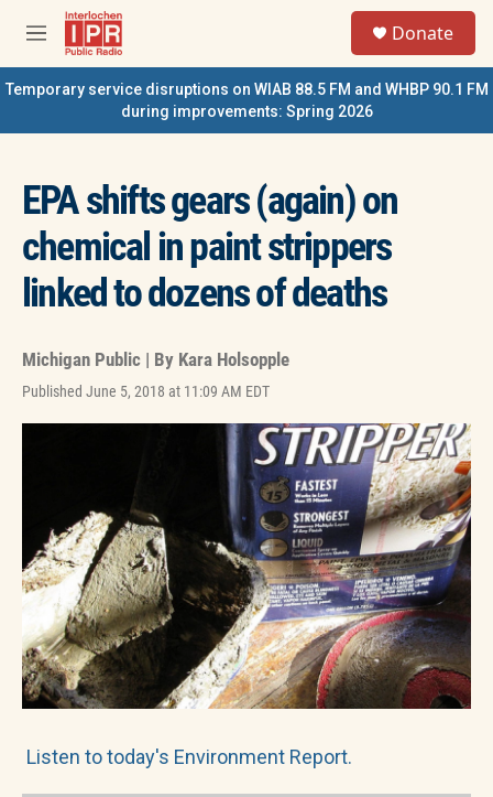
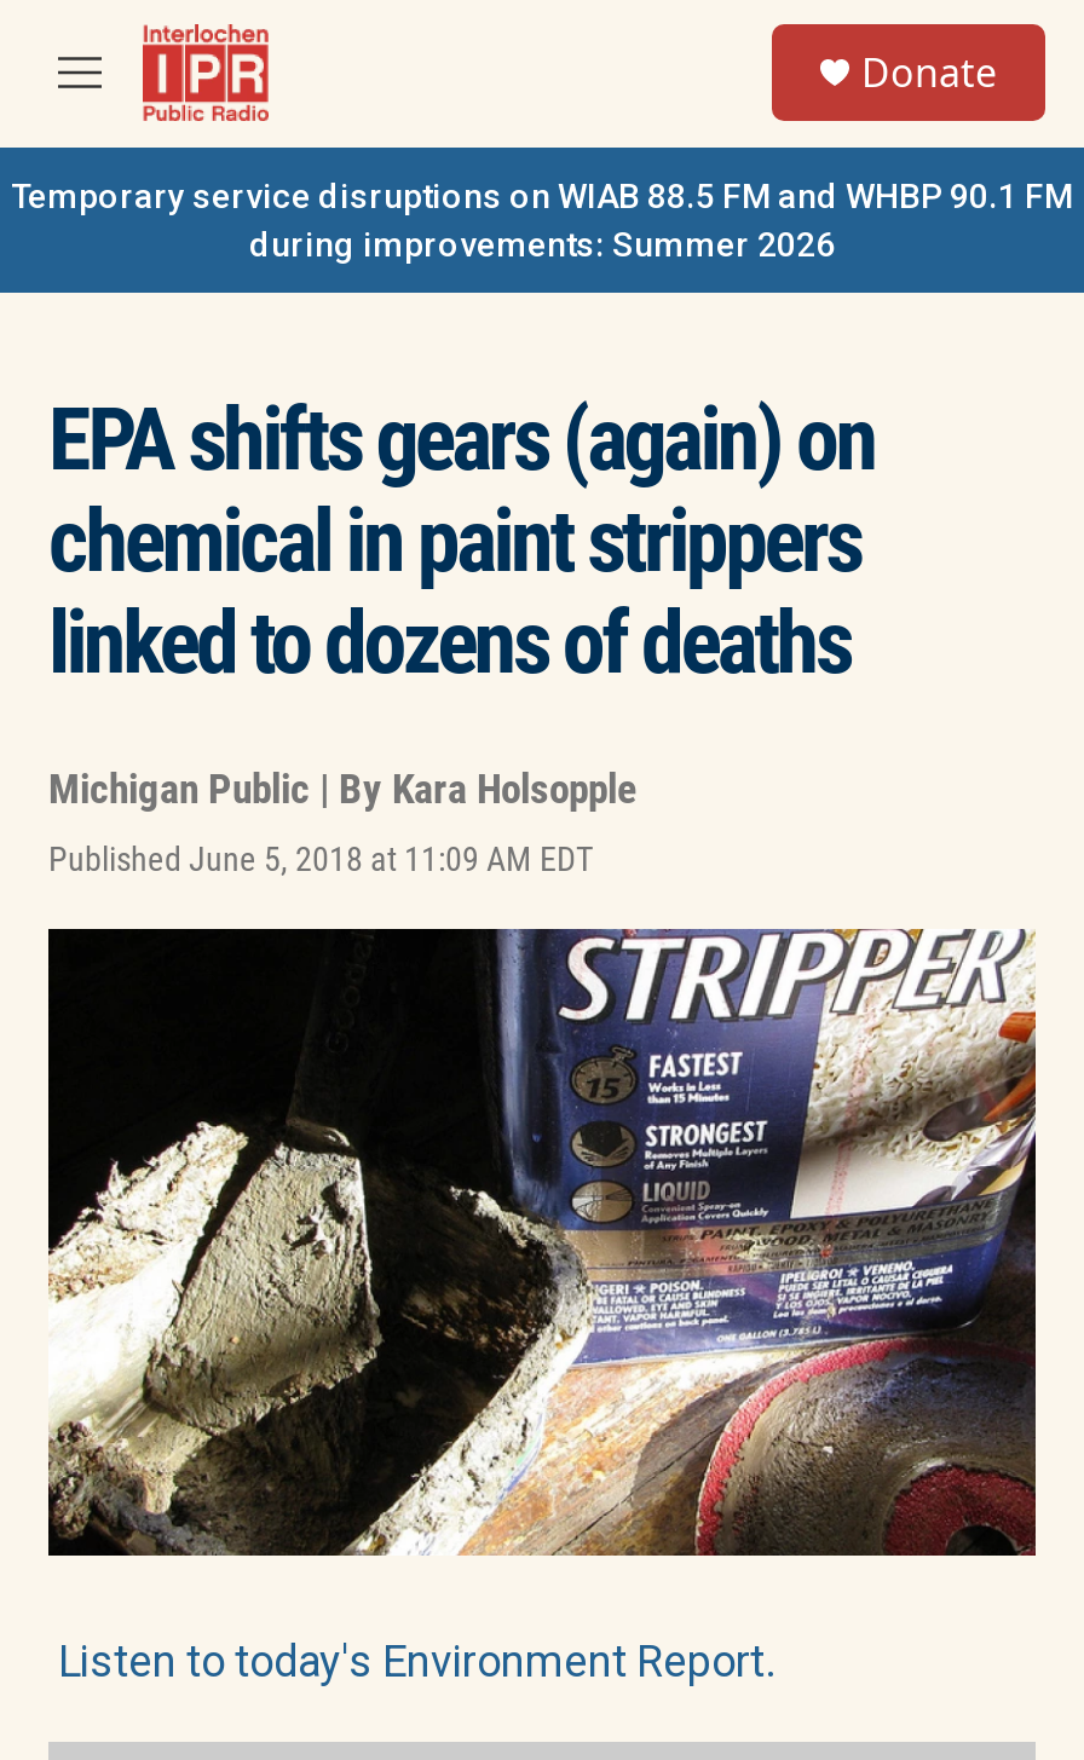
[120,103,373,120] during improvements: Spring 2026 -> [249,225,835,264] during improvements: Summer 2026

